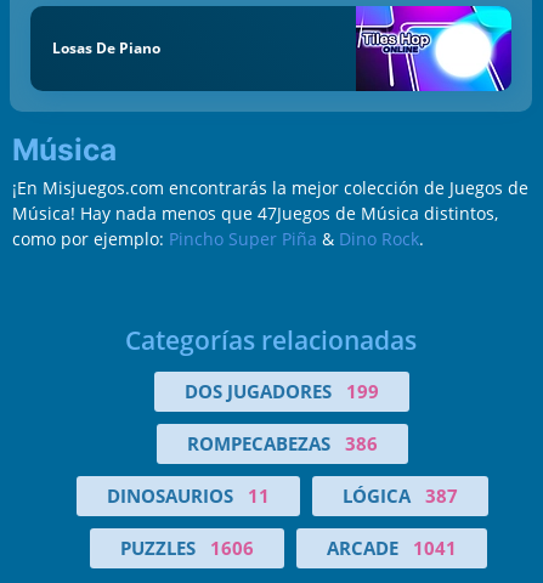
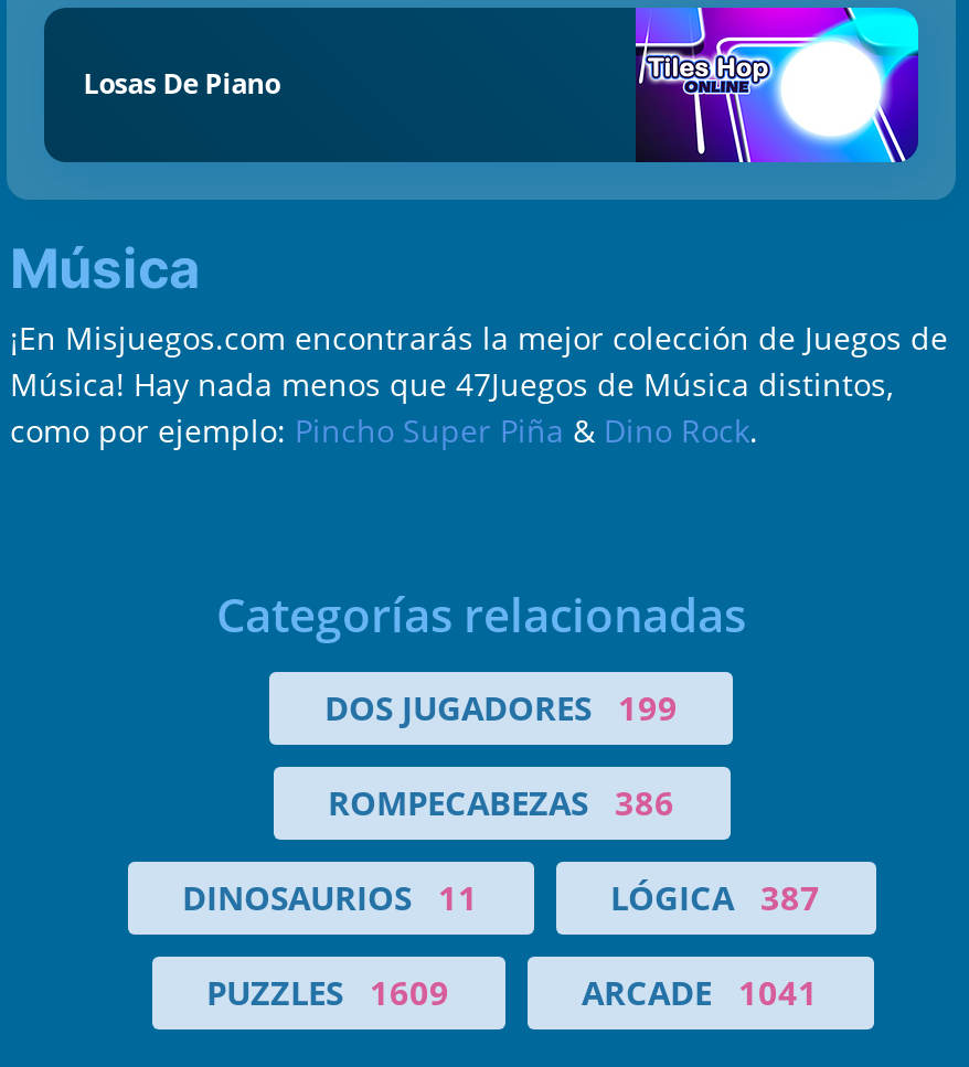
[120,536,253,560] PUZZLES 1606 -> [206,970,449,1014] PUZZLES 1609

